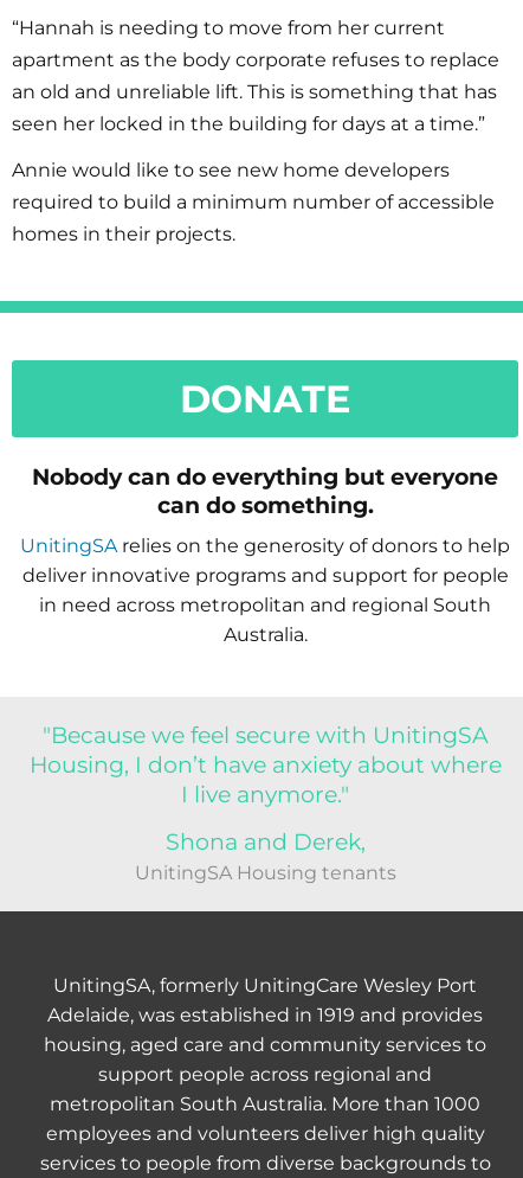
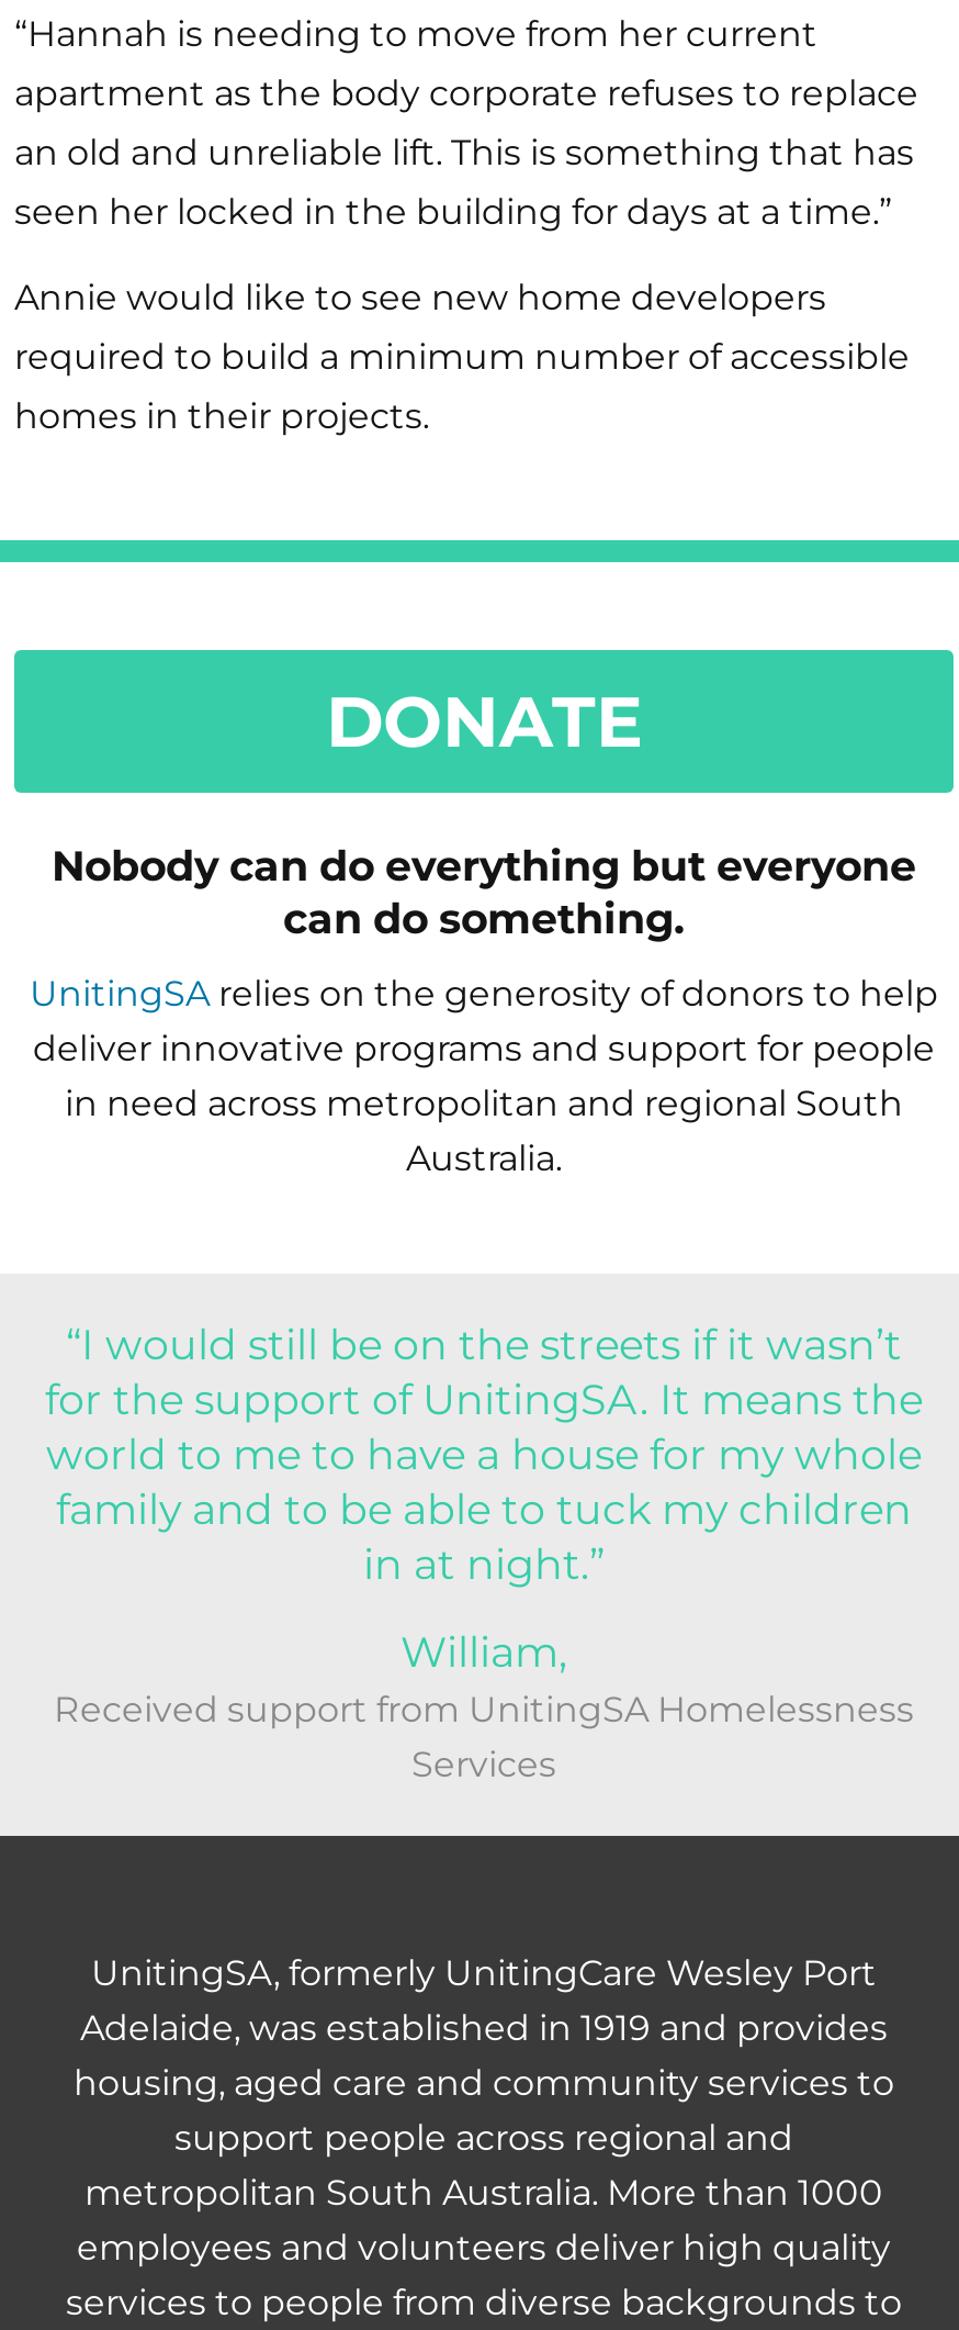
[29,720,501,808] "Because we feel secure with UnitingSA | Housing, I don’t have anxiety about where | I live anymore." -> [45,1317,923,1589] “I would still be on the streets if it wasn’t | for the support of UnitingSA. It means the | world to me to have a house for my whole | family and to be able to tuck my children | in at night.”
[134,827,396,884] Shona and Derek, | UnitingSA Housing tenants -> [54,1624,914,1785] William, | Received support from UnitingSA Homelessness | Services

